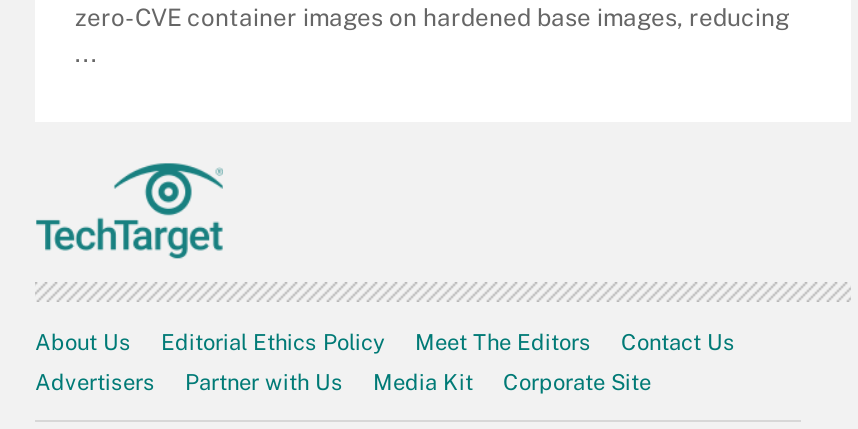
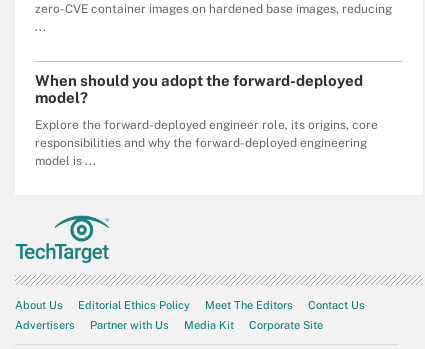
none -> [35,72,378,168] When should you adopt the forward-deployed | model? | Explore the forward-deployed engineer role, its origins, core | responsibilities and why the forward-deployed engineering | model is ...

